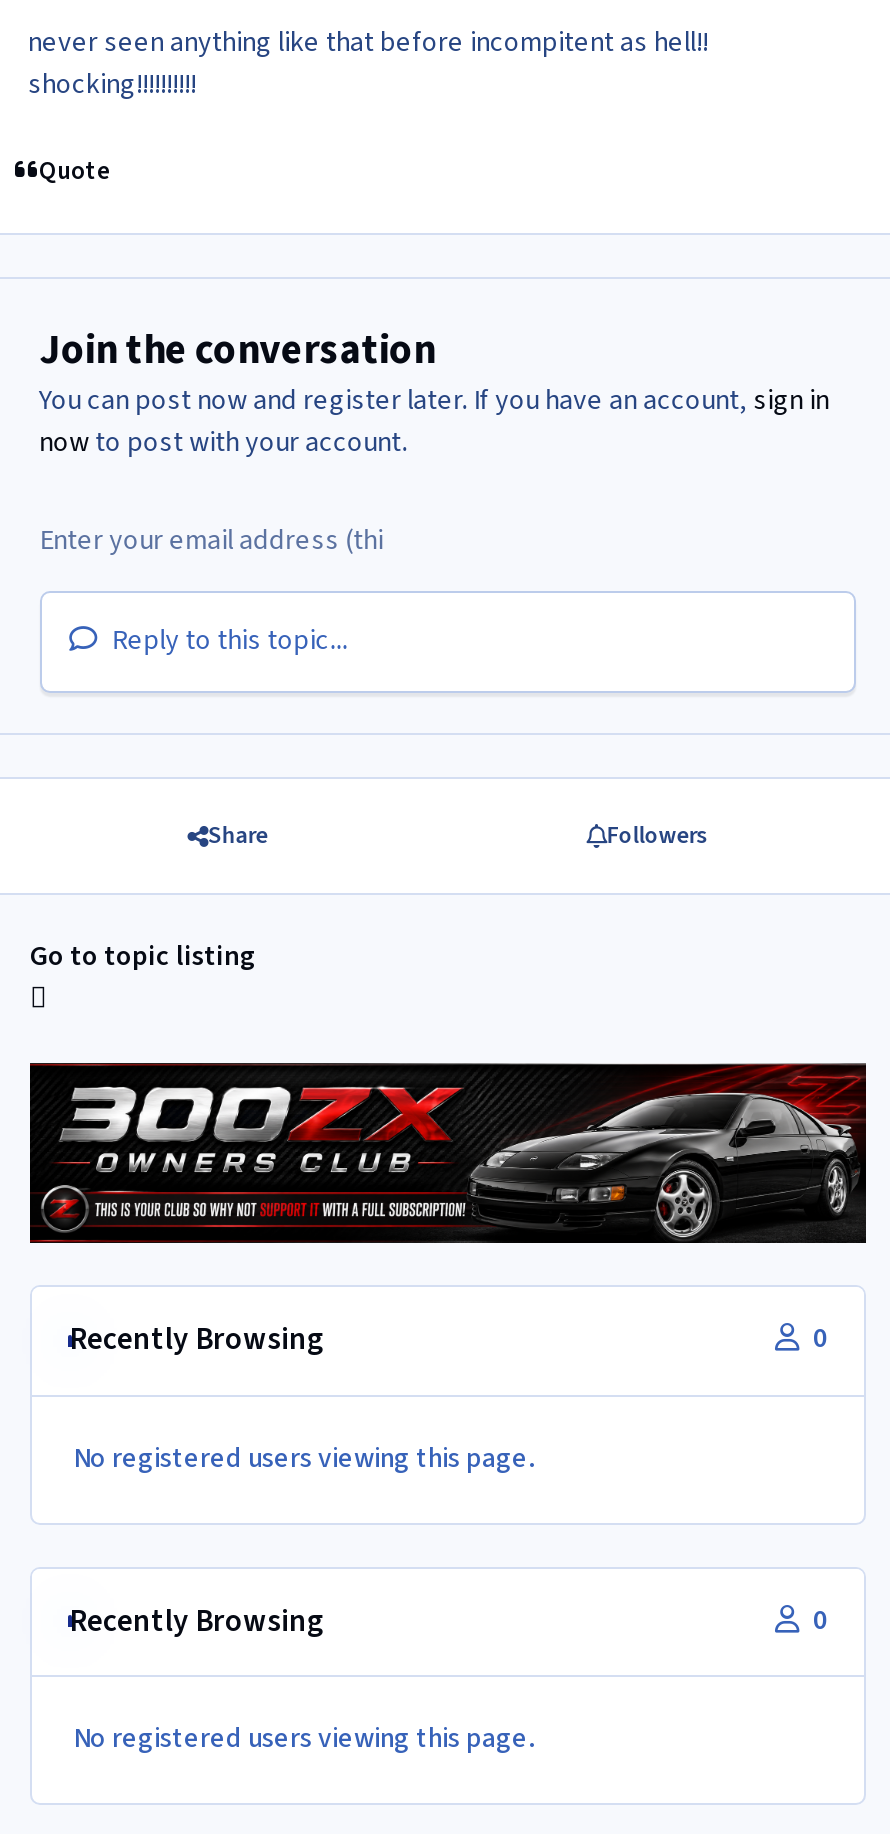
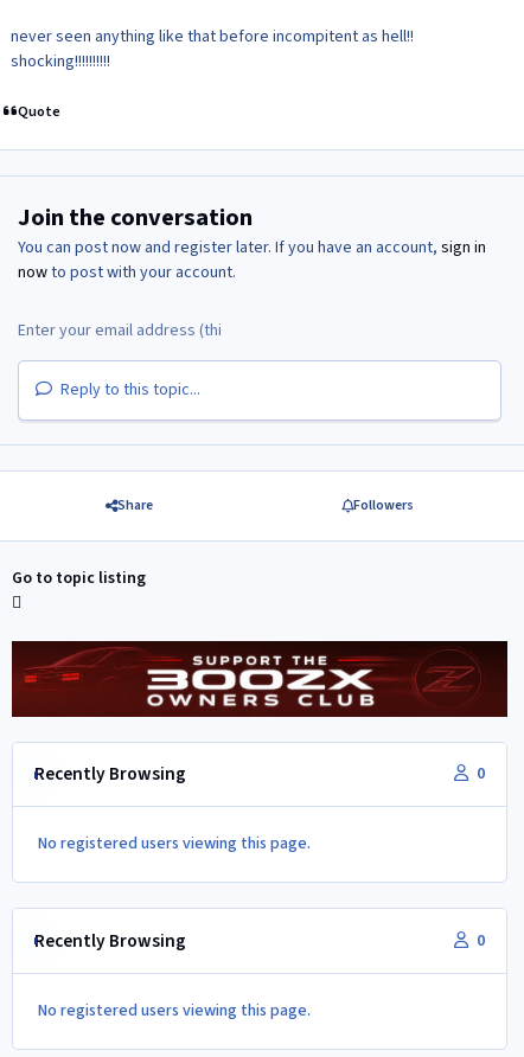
[30,1062,866,1244] [image] -> [12,640,507,718] [image]

